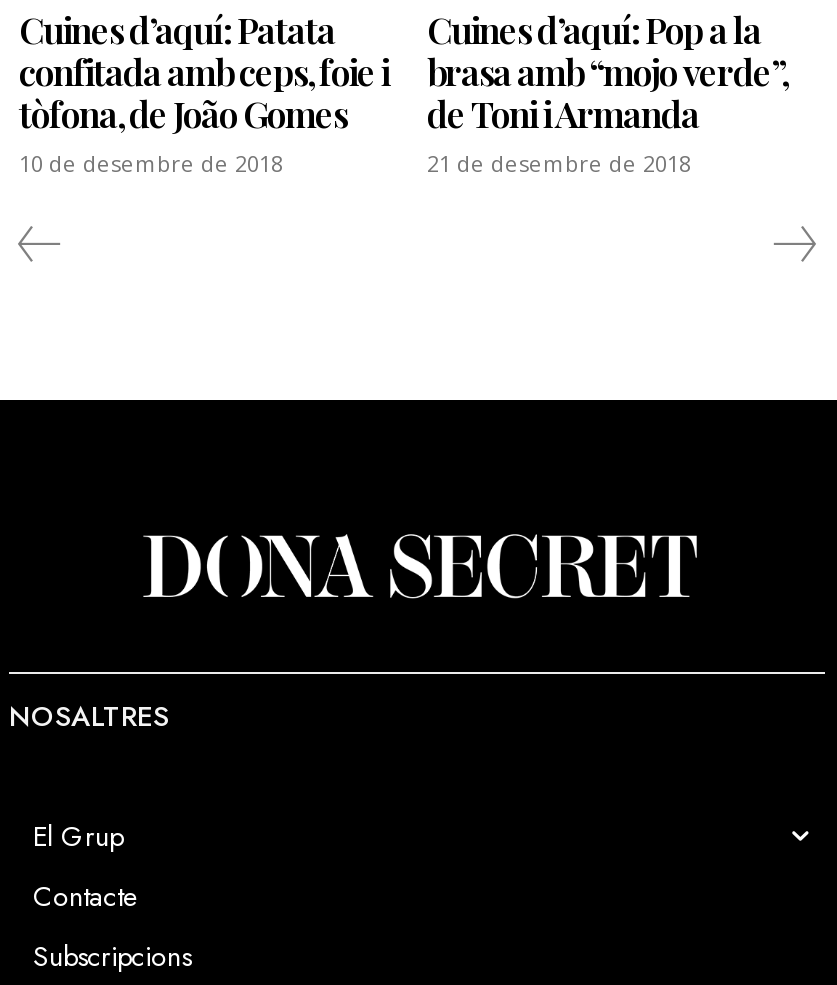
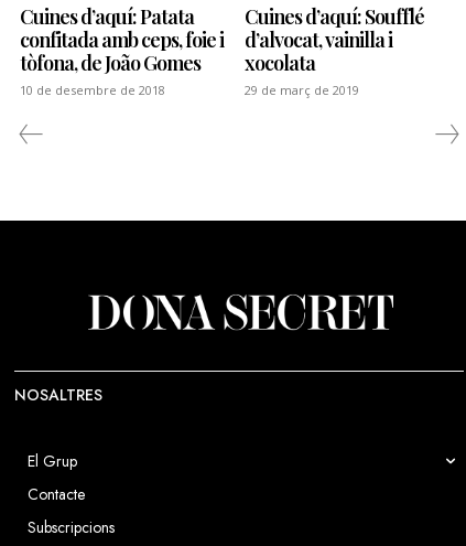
[427,6,787,178] Cuines d’aquí: Pop a la | brasa amb “mojo verde”, | de Toni i Armanda | 21 de desembre de 2018 -> [245,3,424,98] Cuines d’aquí: Soufflé | d’alvocat, vainilla i | xocolata | 29 de març de 2019

